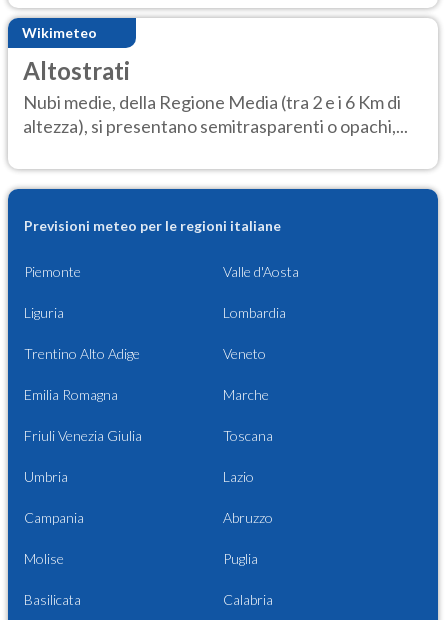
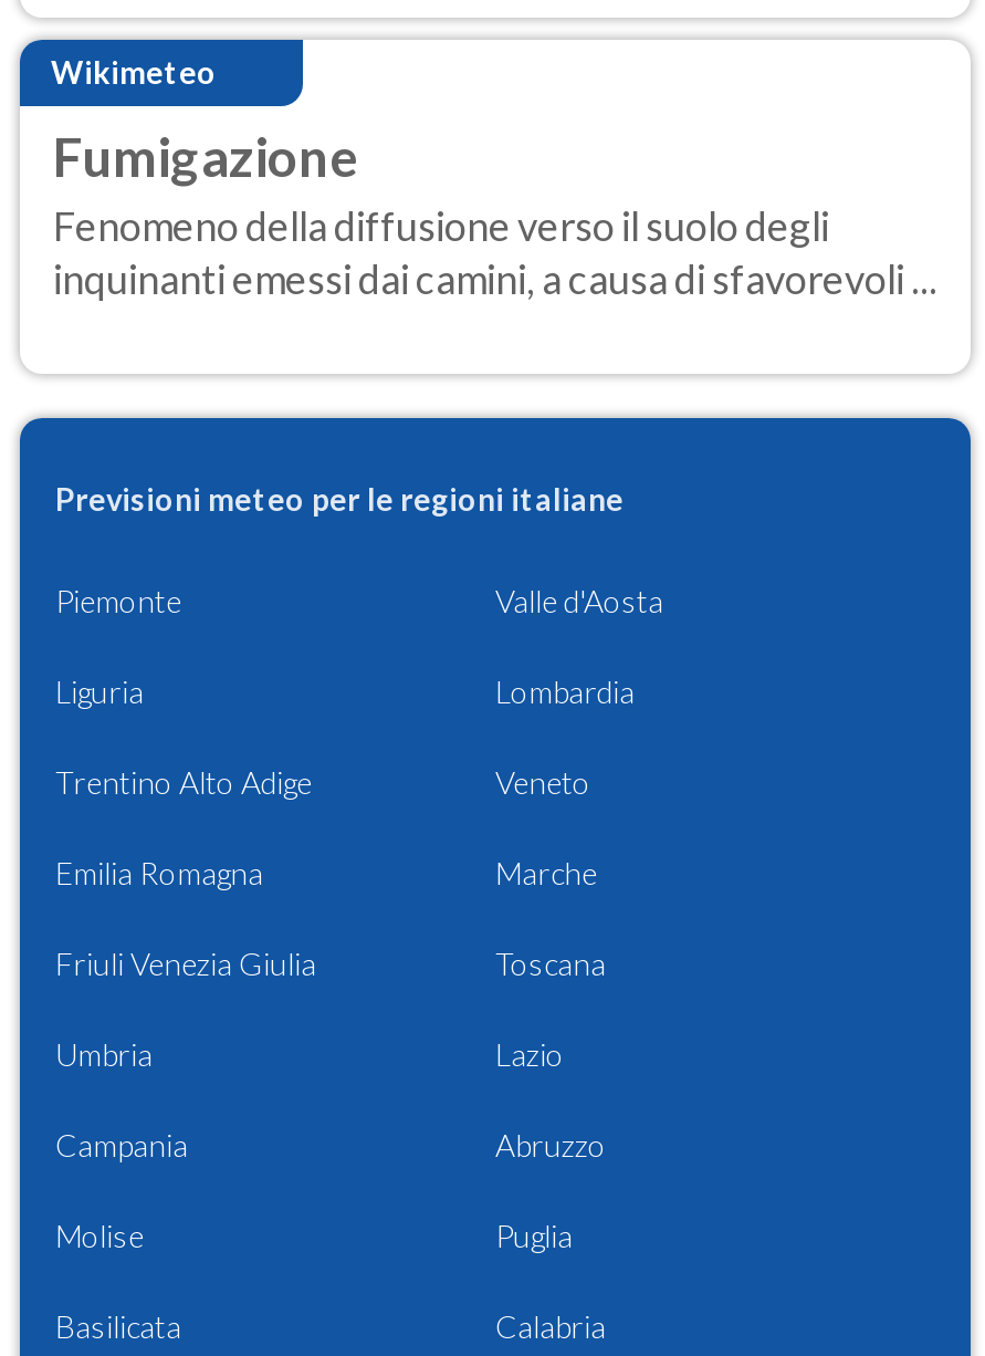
[23,56,408,137] Altostrati | Nubi medie, della Regione Media (tra 2 e i 6 Km di | altezza), si presentano semitrasparenti o opachi,... -> [53,123,937,304] Fumigazione | Fenomeno della diffusione verso il suolo degli | inquinanti emessi dai camini, a causa di sfavorevoli ...

